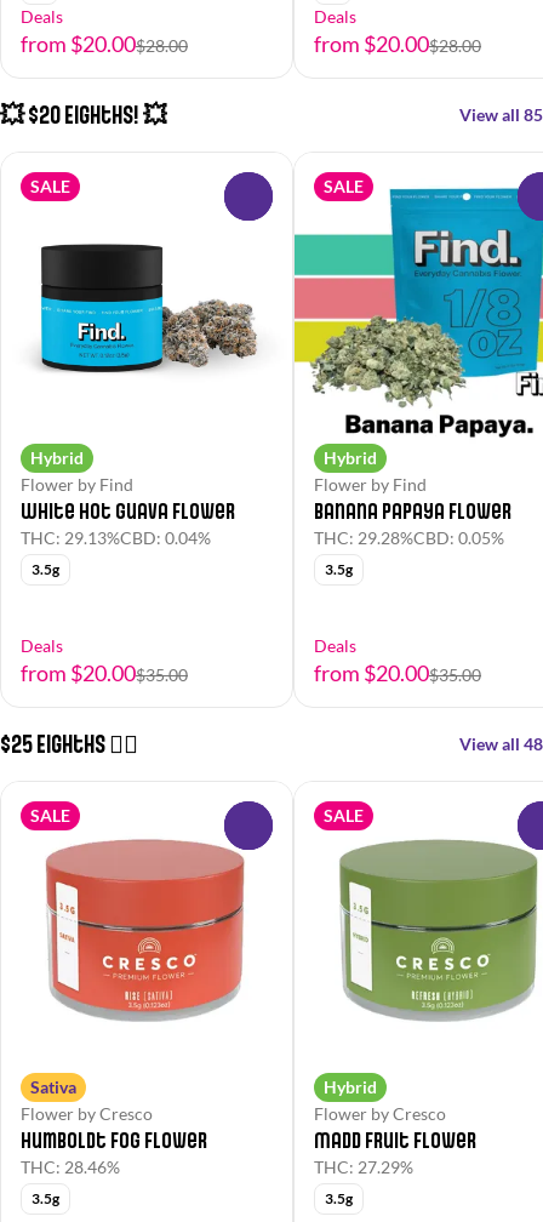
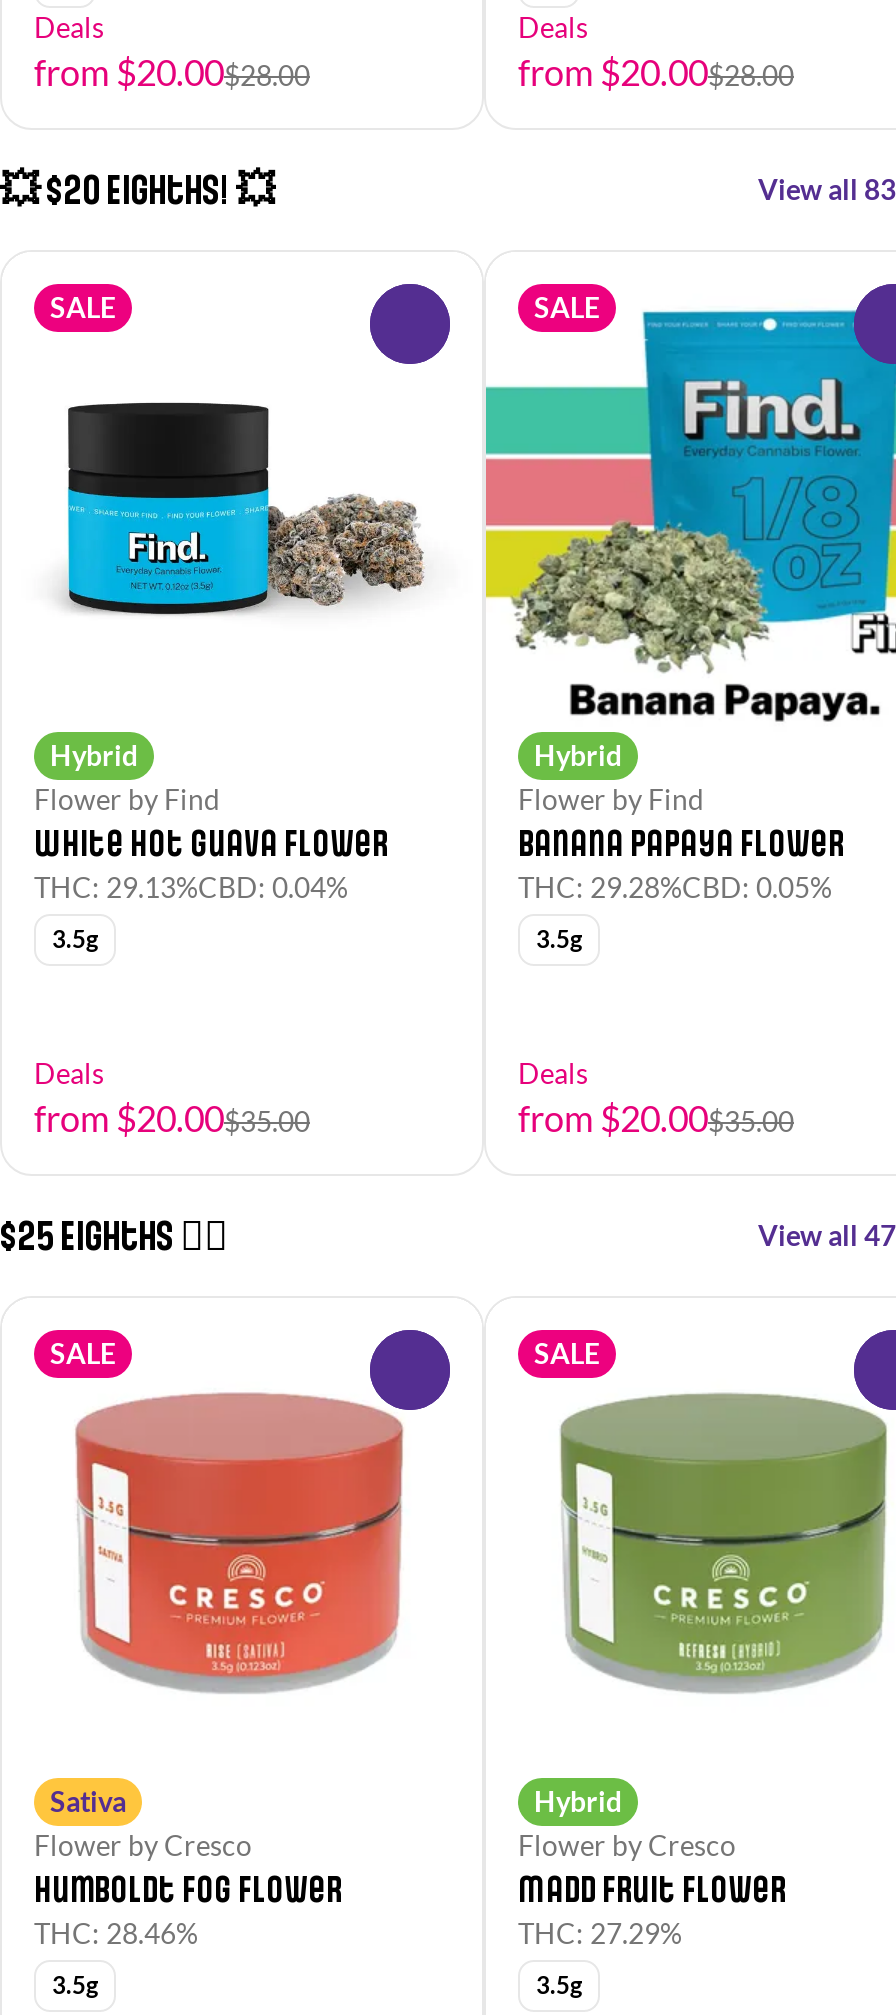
[459,104,543,125] View all 85 -> [758,172,896,206] View all 83
[459,733,543,754] View all 48 -> [758,1218,896,1252] View all 47

